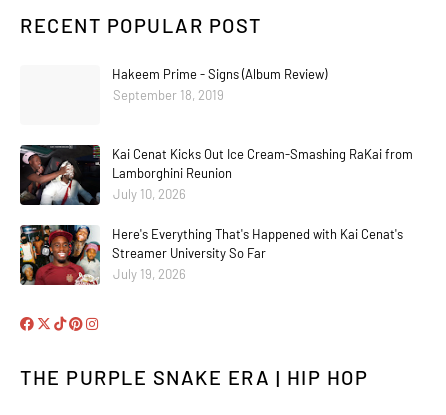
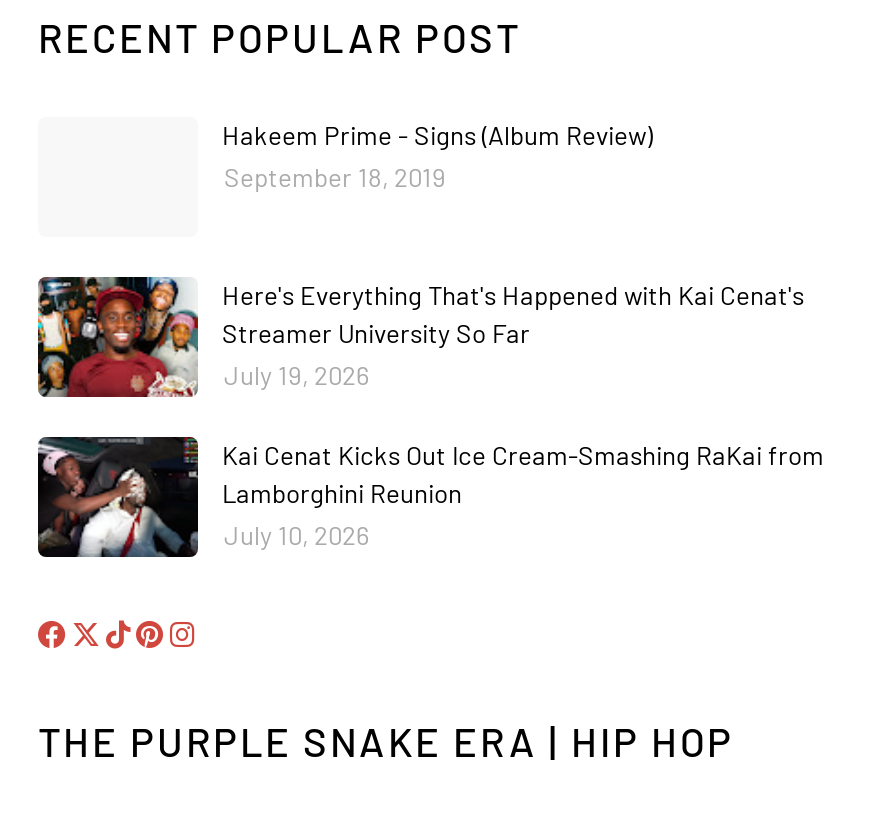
moved [20,144,413,207] -> [38,435,824,561]: [image] | Kai Cenat Kicks Out Ice Cream-Smashing RaKai from | Lamborghini Reunion | July 10, 2026
moved [19,224,403,286] -> [36,275,804,399]: [image] | Here's Everything That's Happened with Kai Cenat's | Streamer University So Far | July 19, 2026

